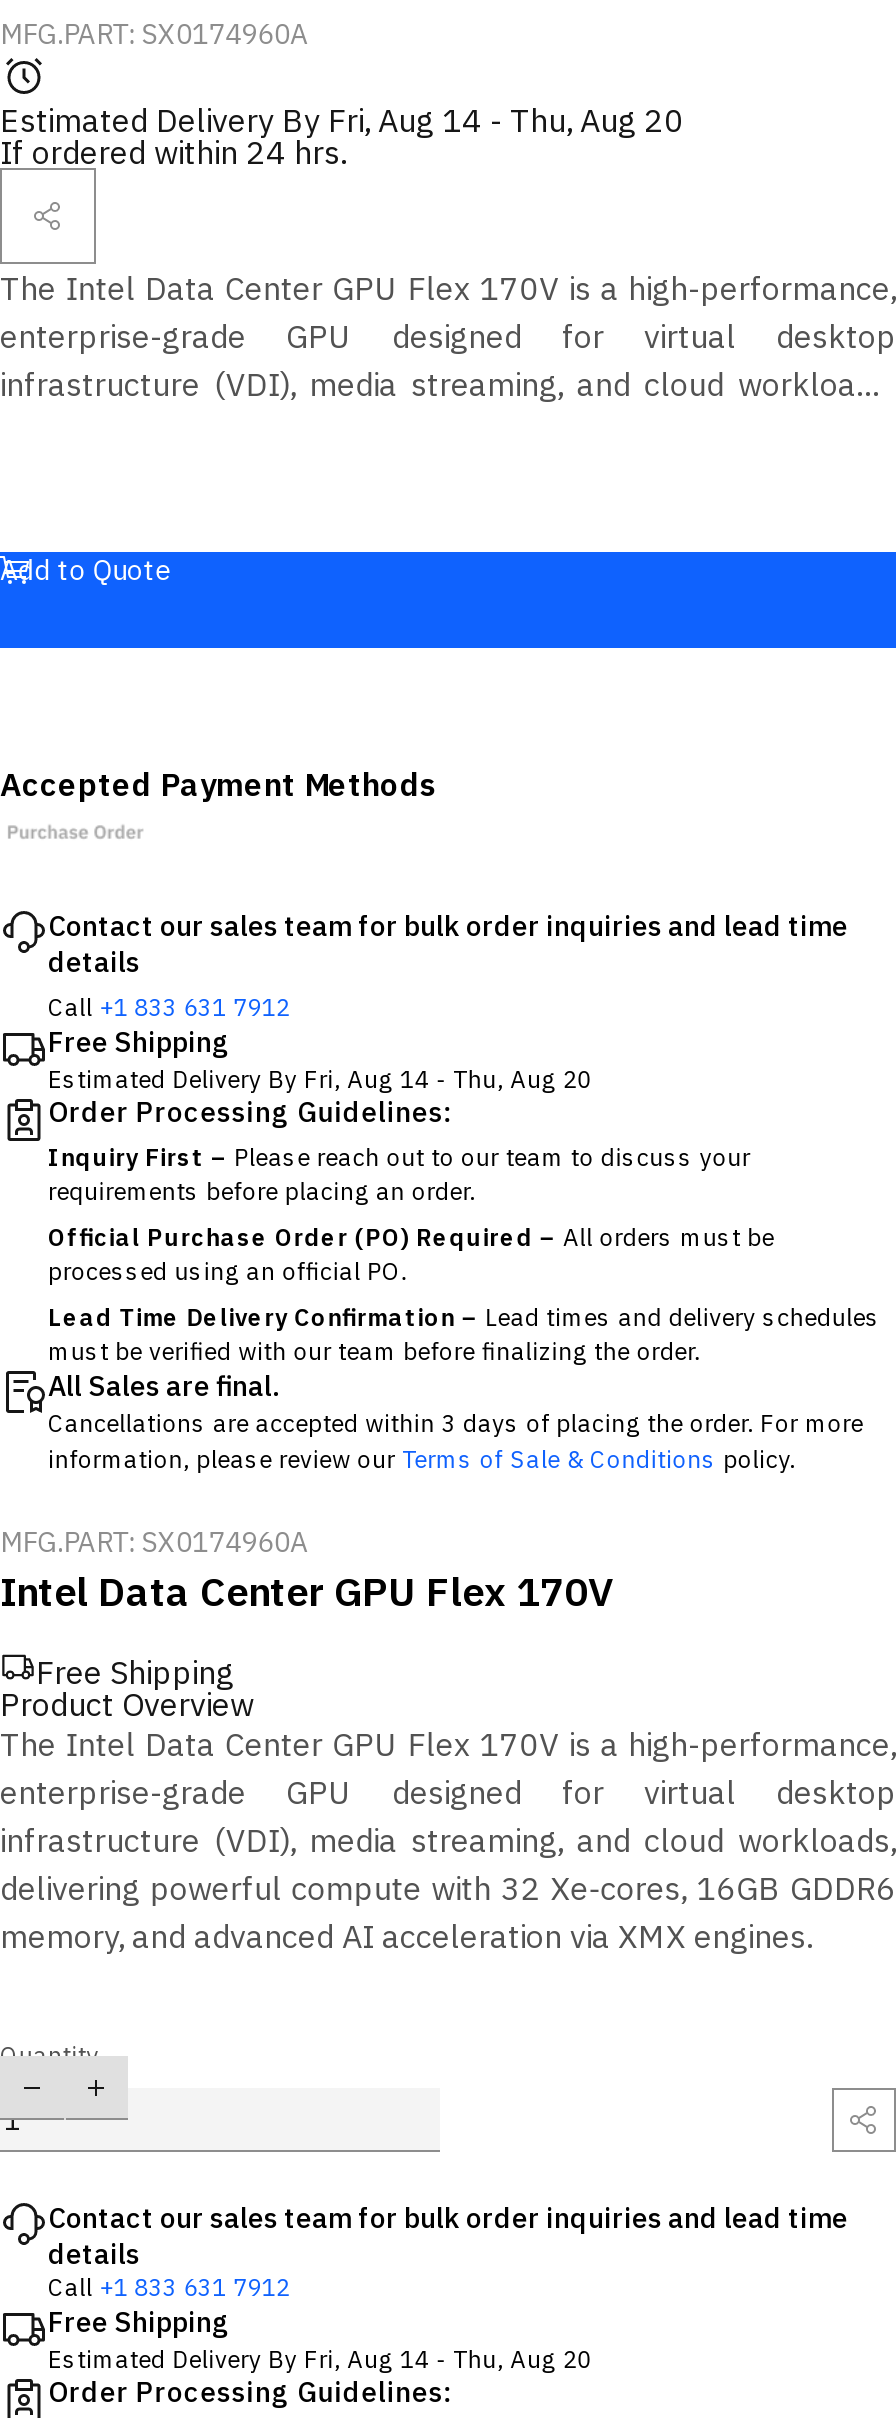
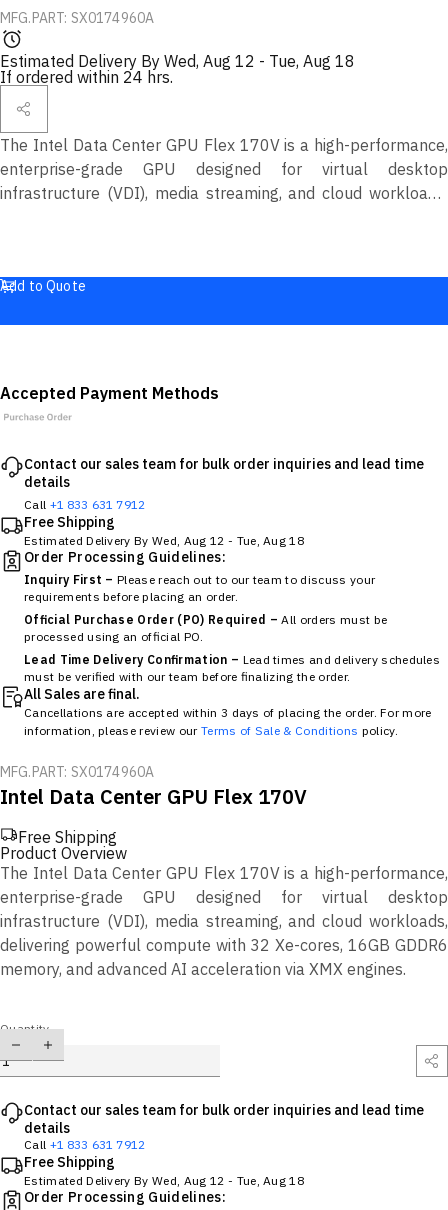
[0,100,684,140] Estimated Delivery By Fri, Aug 14 - Thu, Aug 20 -> [0,51,355,71] Estimated Delivery By Wed, Aug 12 - Tue, Aug 18
[48,1064,592,1094] Estimated Delivery By Fri, Aug 14 - Thu, Aug 20 -> [24,533,304,548] Estimated Delivery By Wed, Aug 12 - Tue, Aug 18
[48,2344,592,2374] Estimated Delivery By Fri, Aug 14 - Thu, Aug 20 -> [24,1173,304,1188] Estimated Delivery By Wed, Aug 12 - Tue, Aug 18

